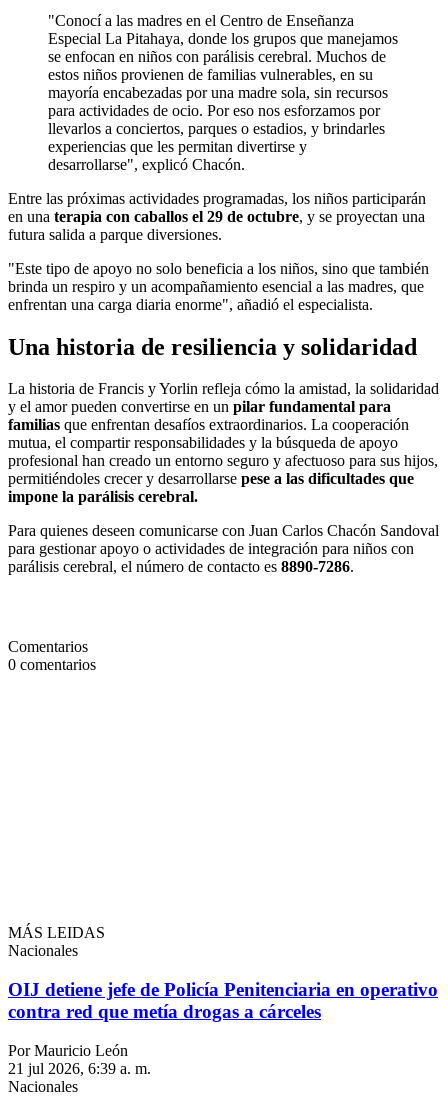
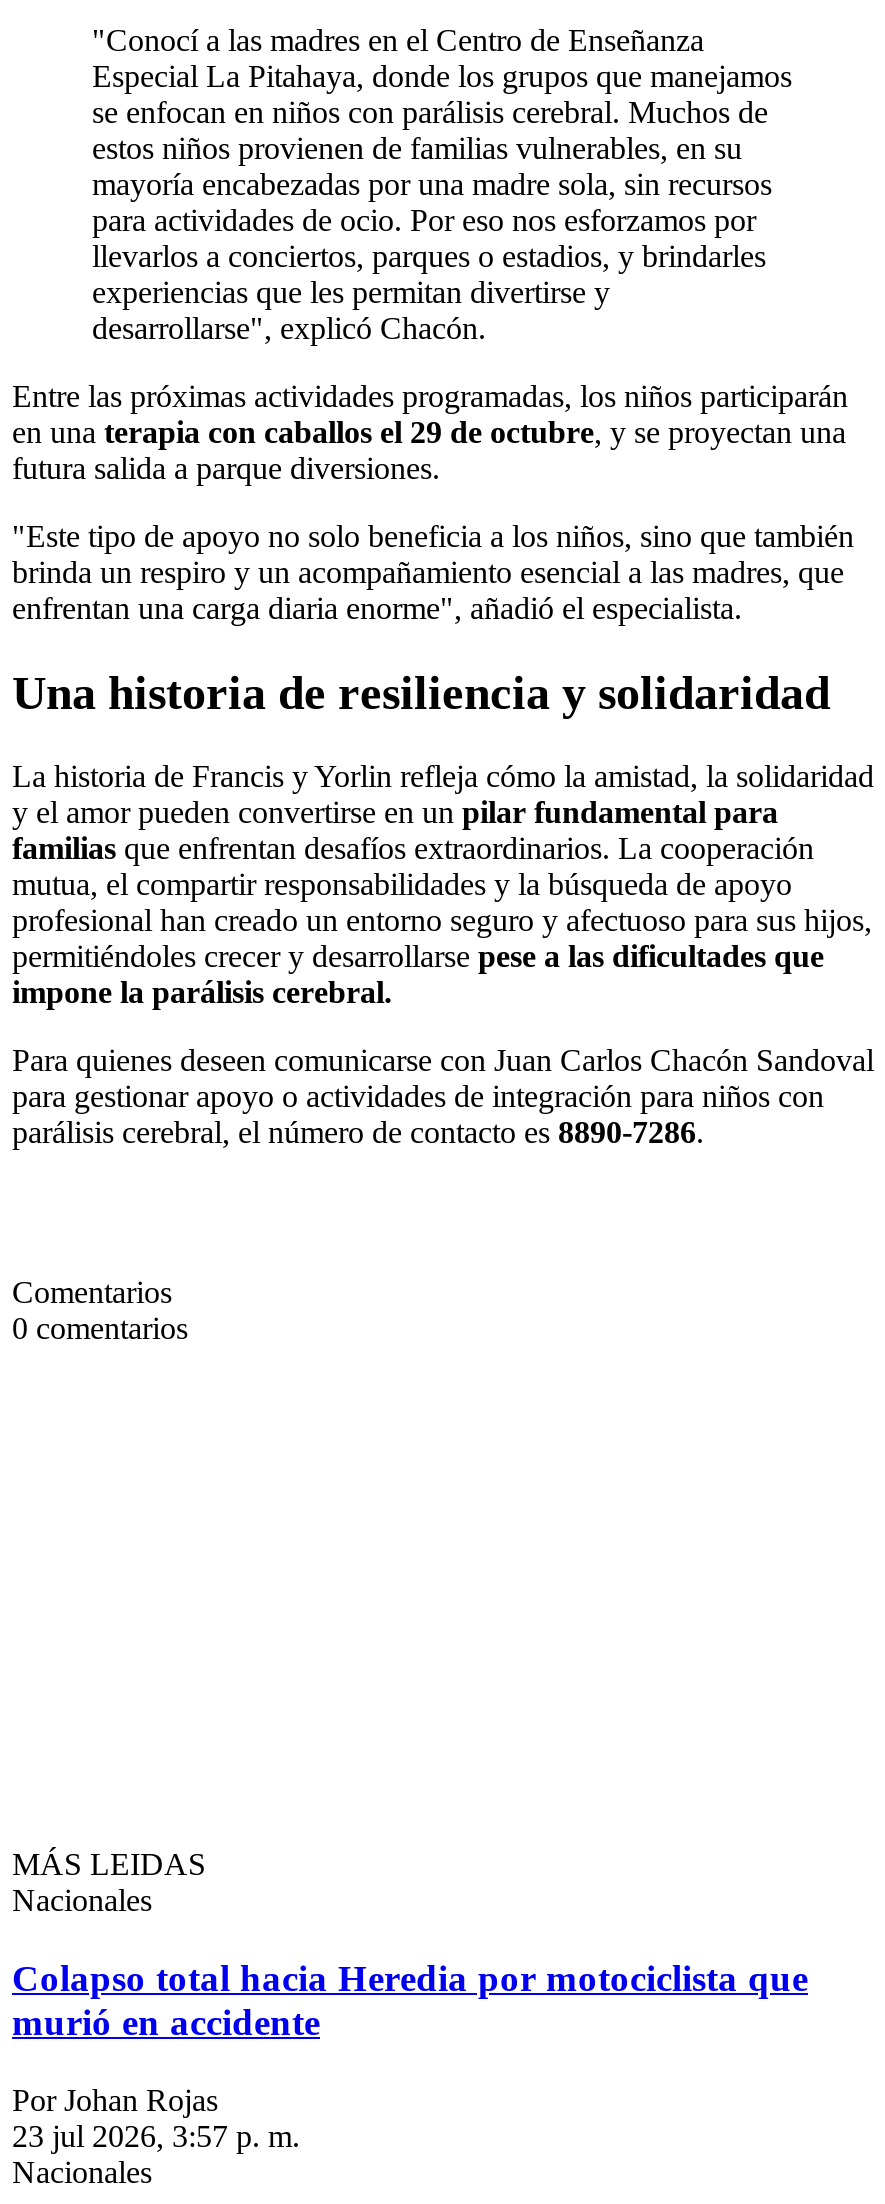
[8,979,438,1022] OIJ detiene jefe de Policía Penitenciaria en operativo | contra red que metía drogas a cárceles -> [12,1957,808,2043] Colapso total hacia Heredia por motociclista que | murió en accidente
[8,1042,151,1077] Por Mauricio León | 21 jul 2026, 6:39 a. m. -> [12,2083,300,2153] Por Johan Rojas | 23 jul 2026, 3:57 p. m.

